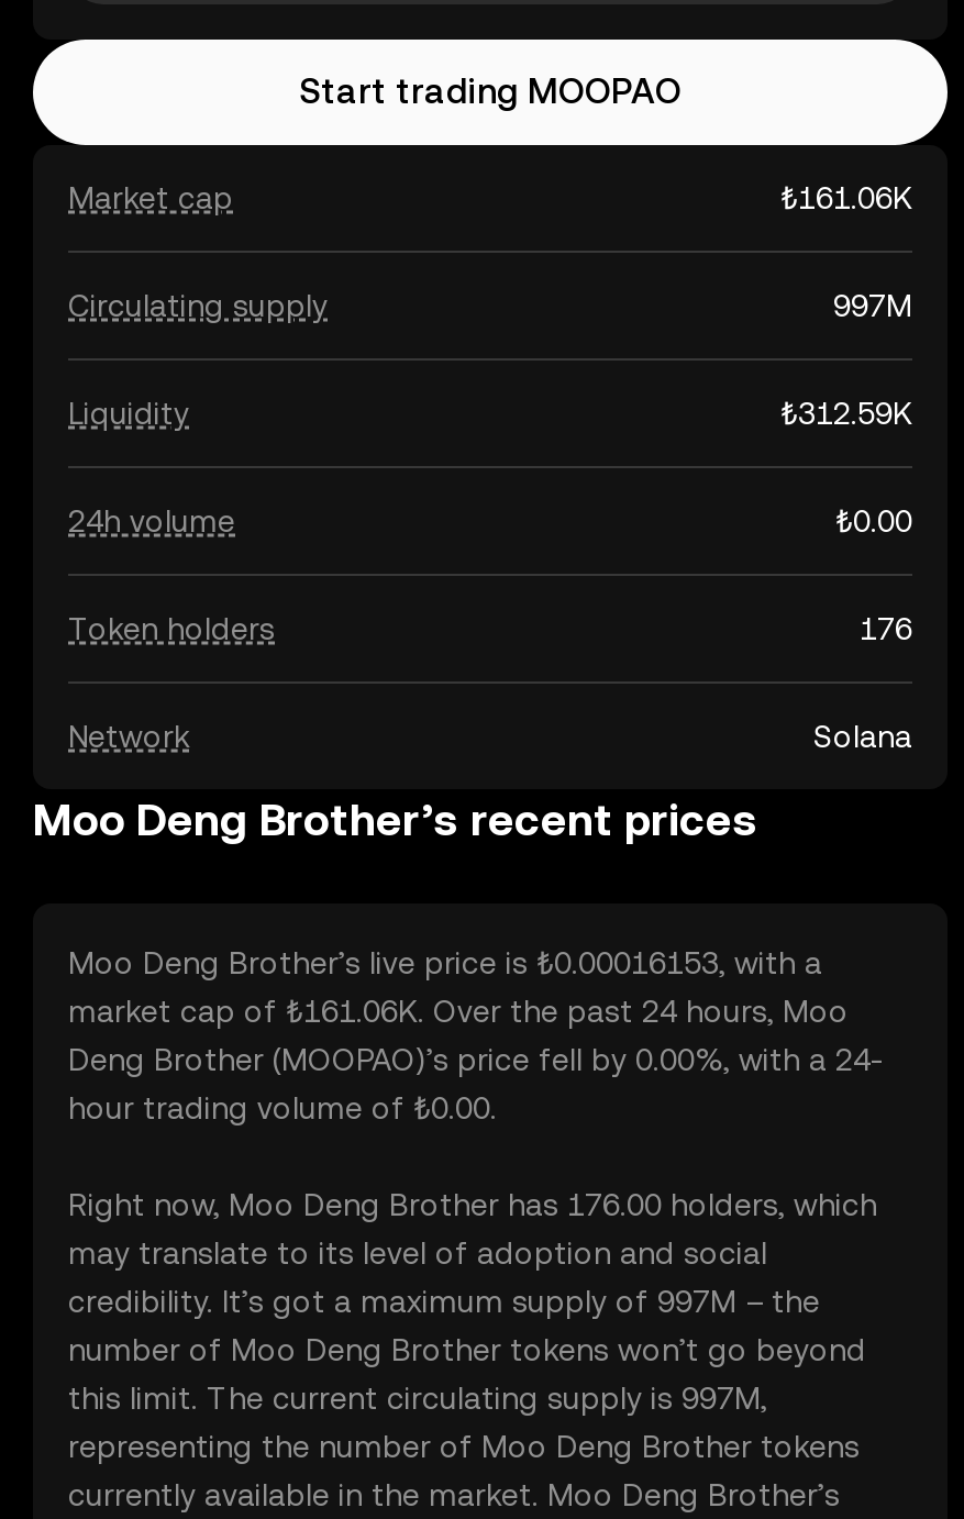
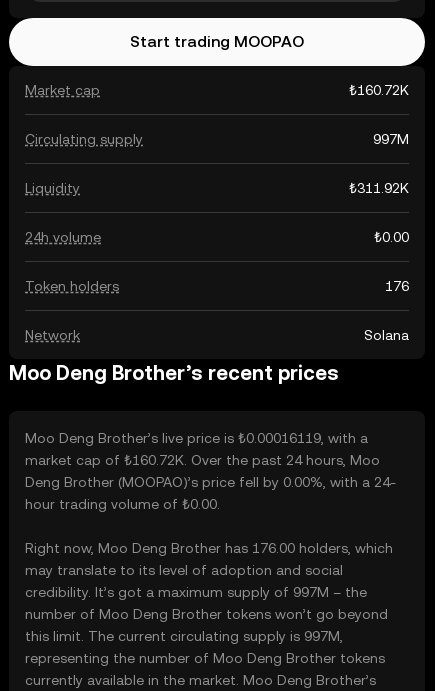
[780,180,912,215] ₺161.06K -> [349,82,409,98] ₺160.72K
[780,396,912,431] ₺312.59K -> [349,180,409,196] ₺311.92K
[68,945,822,980] Moo Deng Brother’s live price is ₺0.00016153, with a -> [25,430,368,446] Moo Deng Brother’s live price is ₺0.00016119, with a
[68,994,849,1029] market cap of ₺161.06K. Over the past 24 hours, Moo -> [25,452,380,468] market cap of ₺160.72K. Over the past 24 hours, Moo

